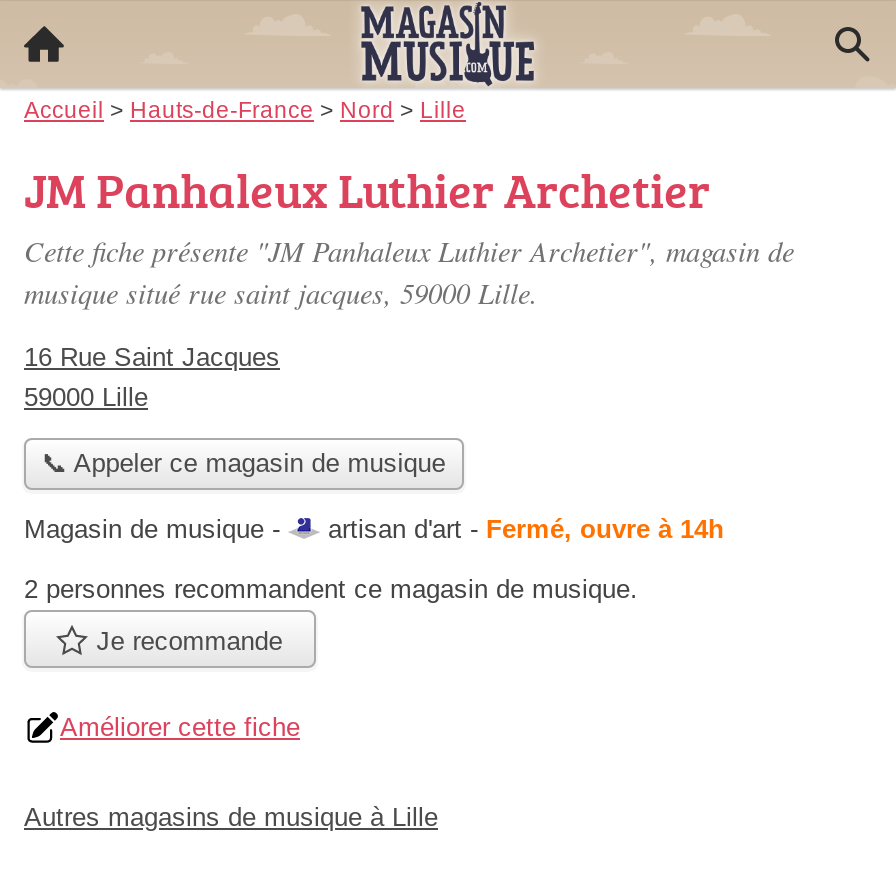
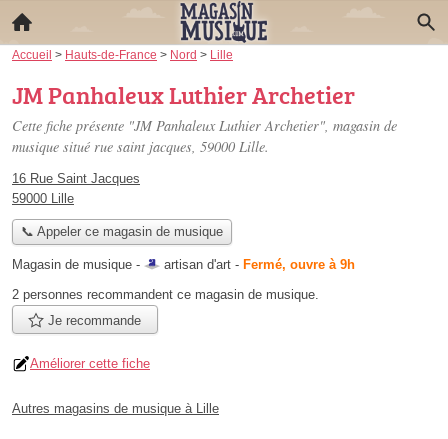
[328,515,724,545] artisan d'art - Fermé, ouvre à 14h -> [164,257,355,272] artisan d'art - Fermé, ouvre à 9h

